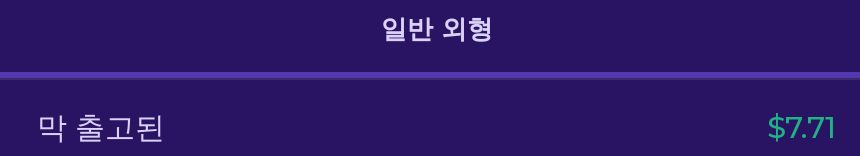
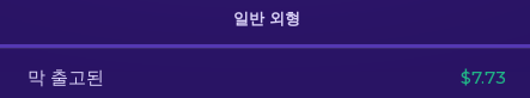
[767,108,837,146] $7.71 -> [461,66,506,88] $7.73

